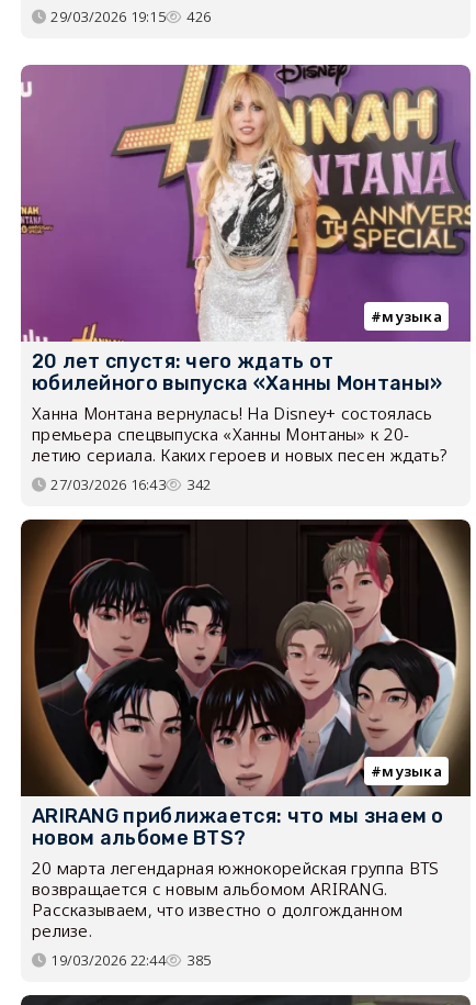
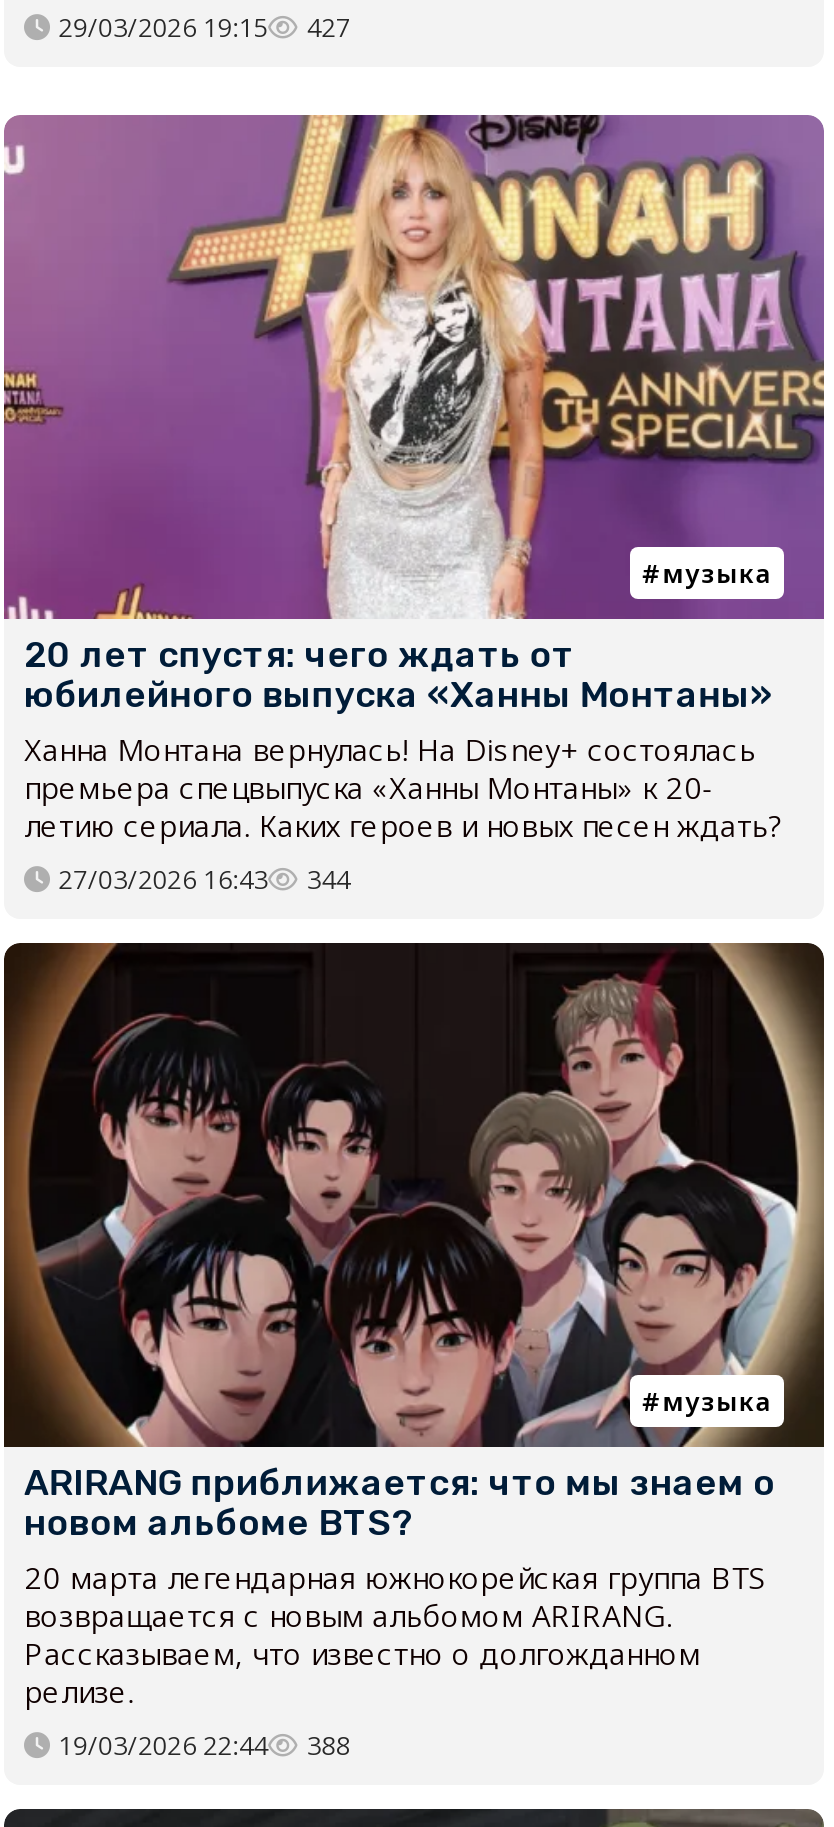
[51,6,211,26] 29/03/2026 19:15 426 -> [59,8,351,44] 29/03/2026 19:15 427
[51,474,211,494] 27/03/2026 16:43 342 -> [59,860,351,896] 27/03/2026 16:43 344
[51,950,211,969] 19/03/2026 22:44 385 -> [59,1726,351,1762] 19/03/2026 22:44 388

